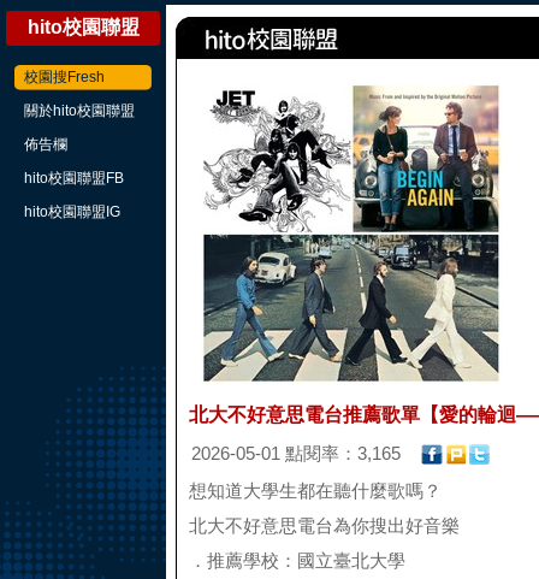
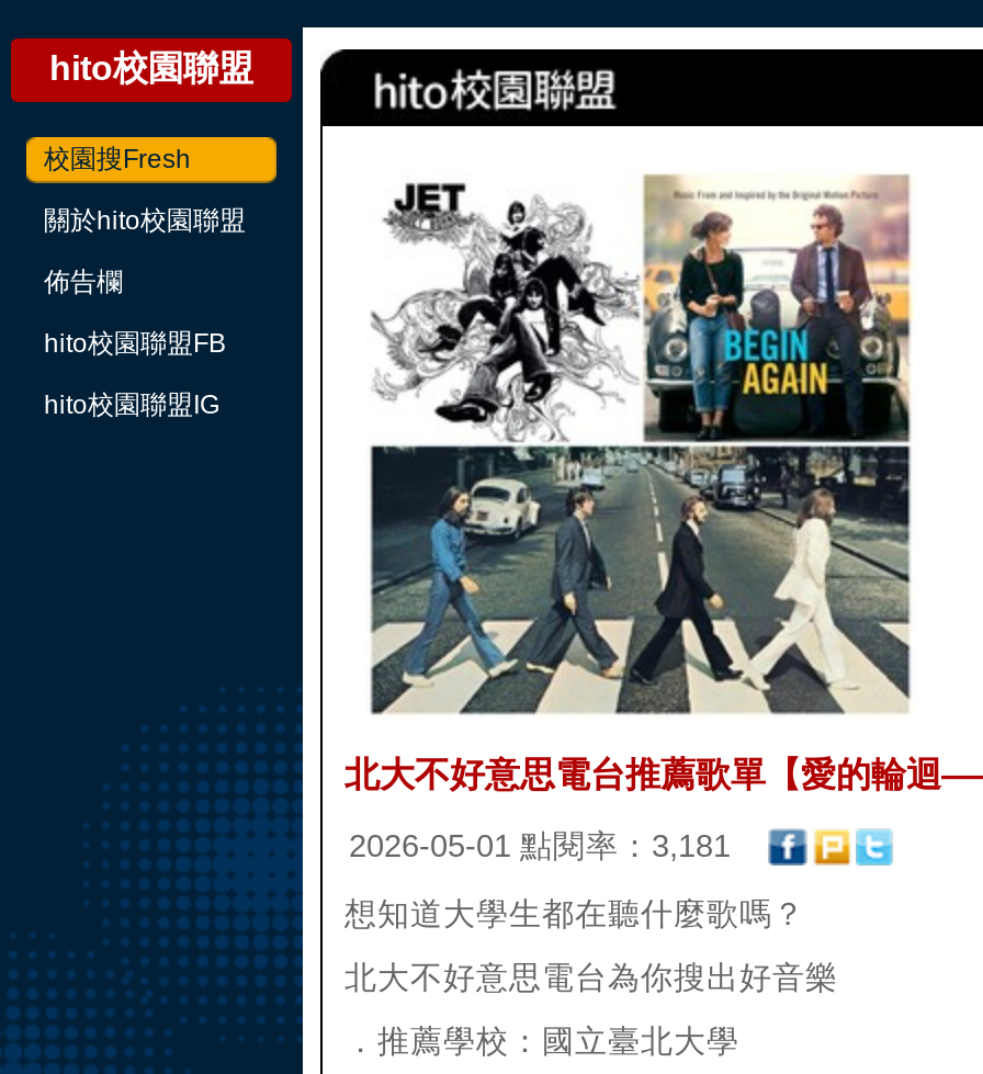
[191,444,419,463] 2026-05-01 點閱率：3,165 -> [349,828,764,863] 2026-05-01 點閱率：3,181

